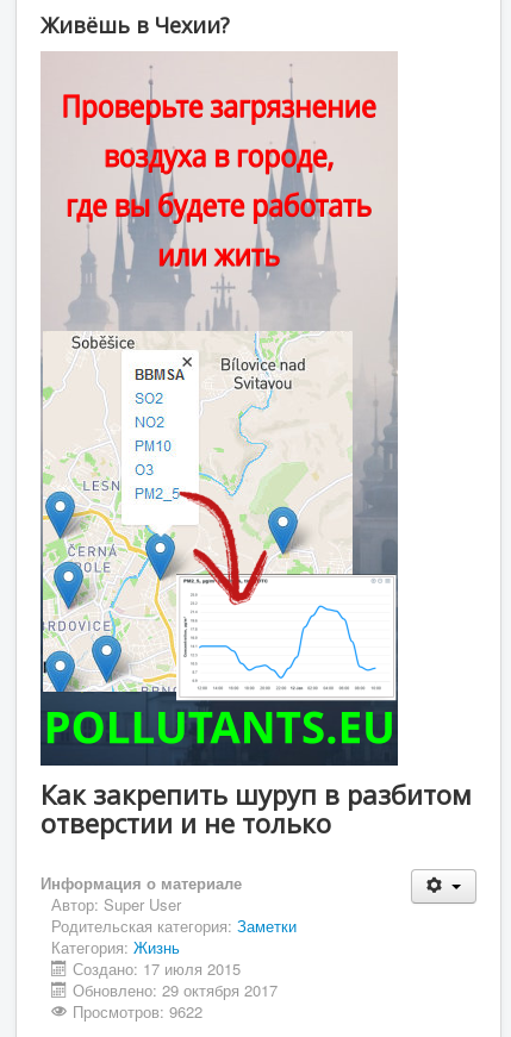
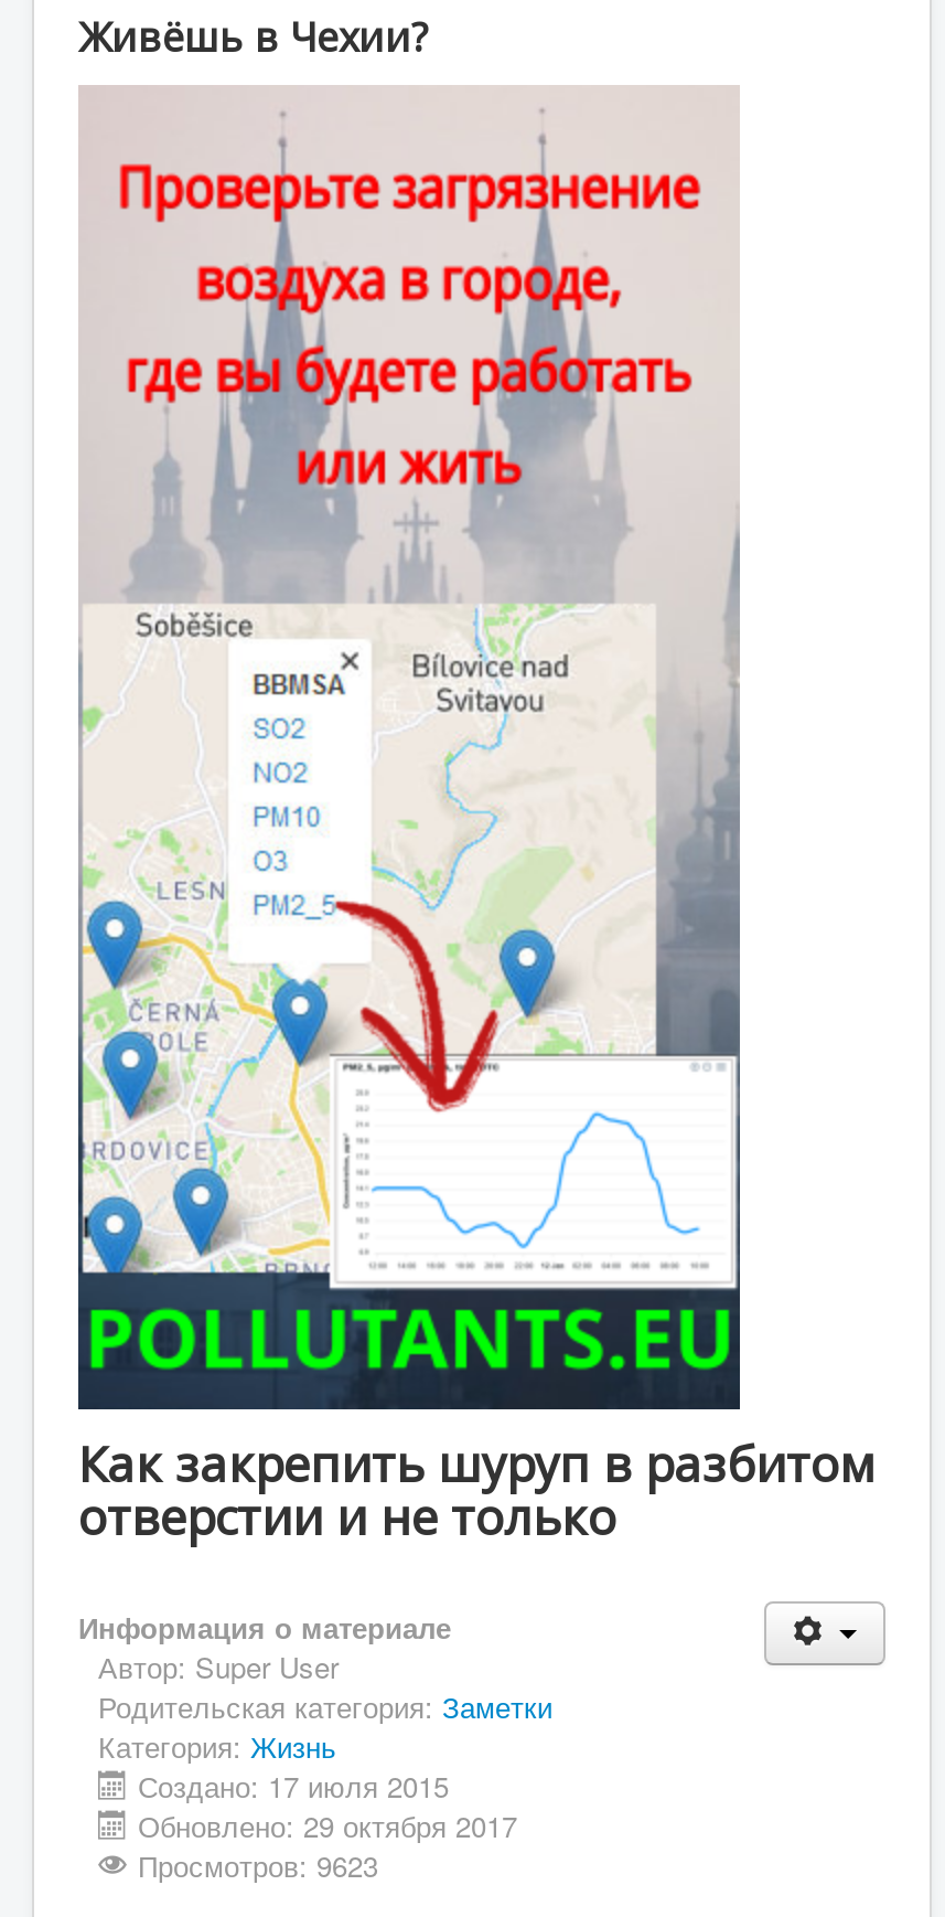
[73,1000,202,1023] Просмотров: 9622 -> [138,1844,378,1886] Просмотров: 9623

